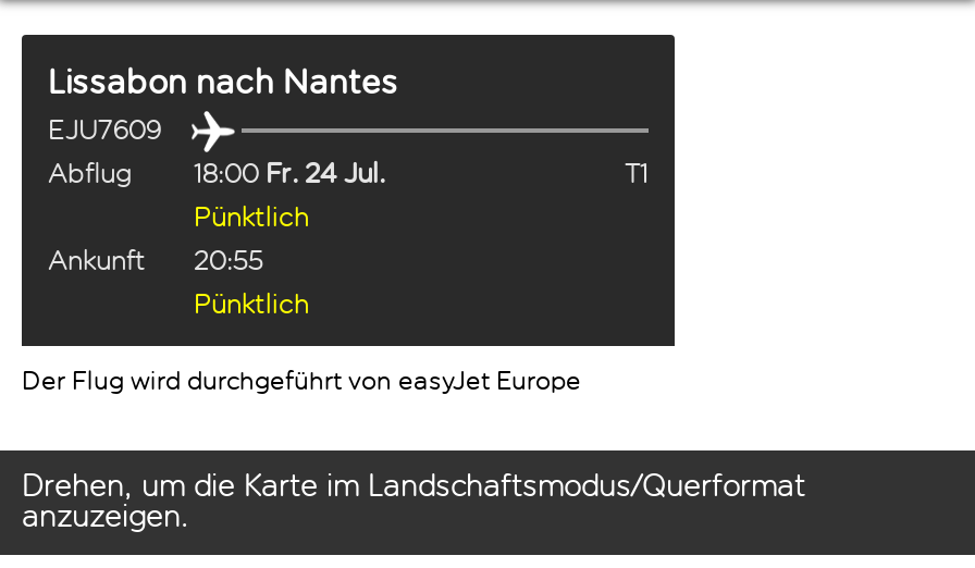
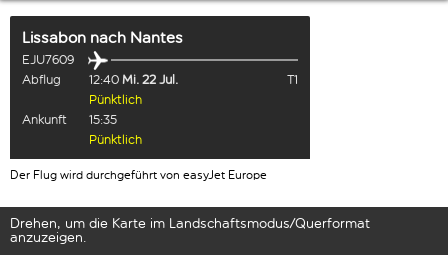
[48,157,385,189] Abflug 18:00 Fr. 24 Jul. -> [22,72,178,87] Abflug 12:40 Mi. 22 Jul.
[48,244,263,276] Ankunft 20:55 -> [22,112,117,127] Ankunft 15:35

